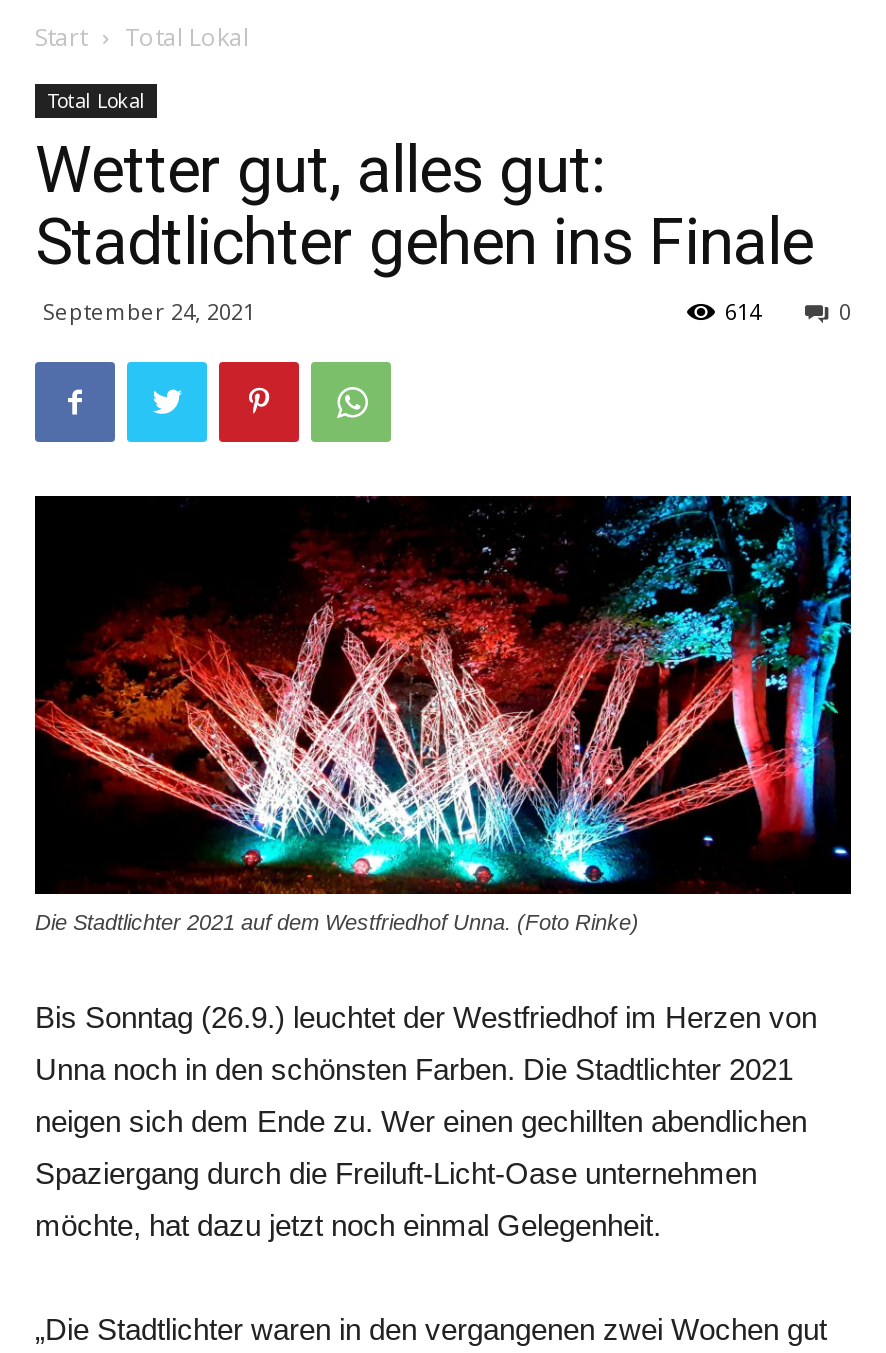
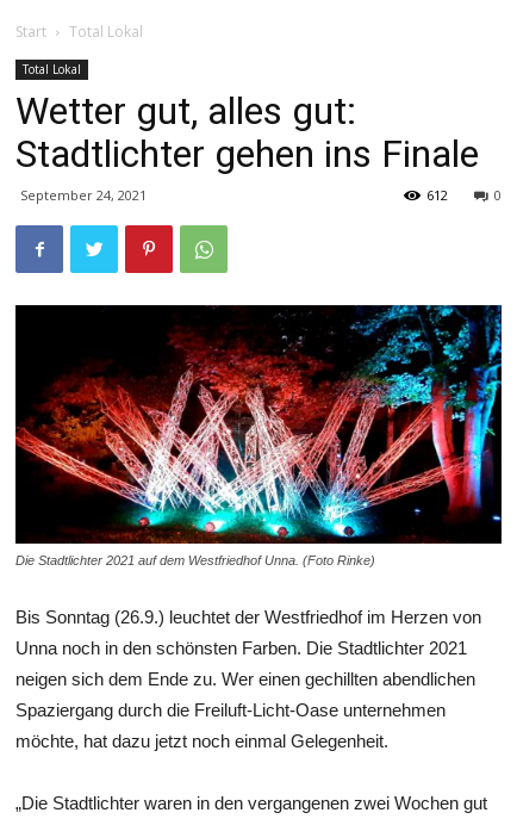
[725,296,761,326] 614 -> [426,186,448,204] 612

